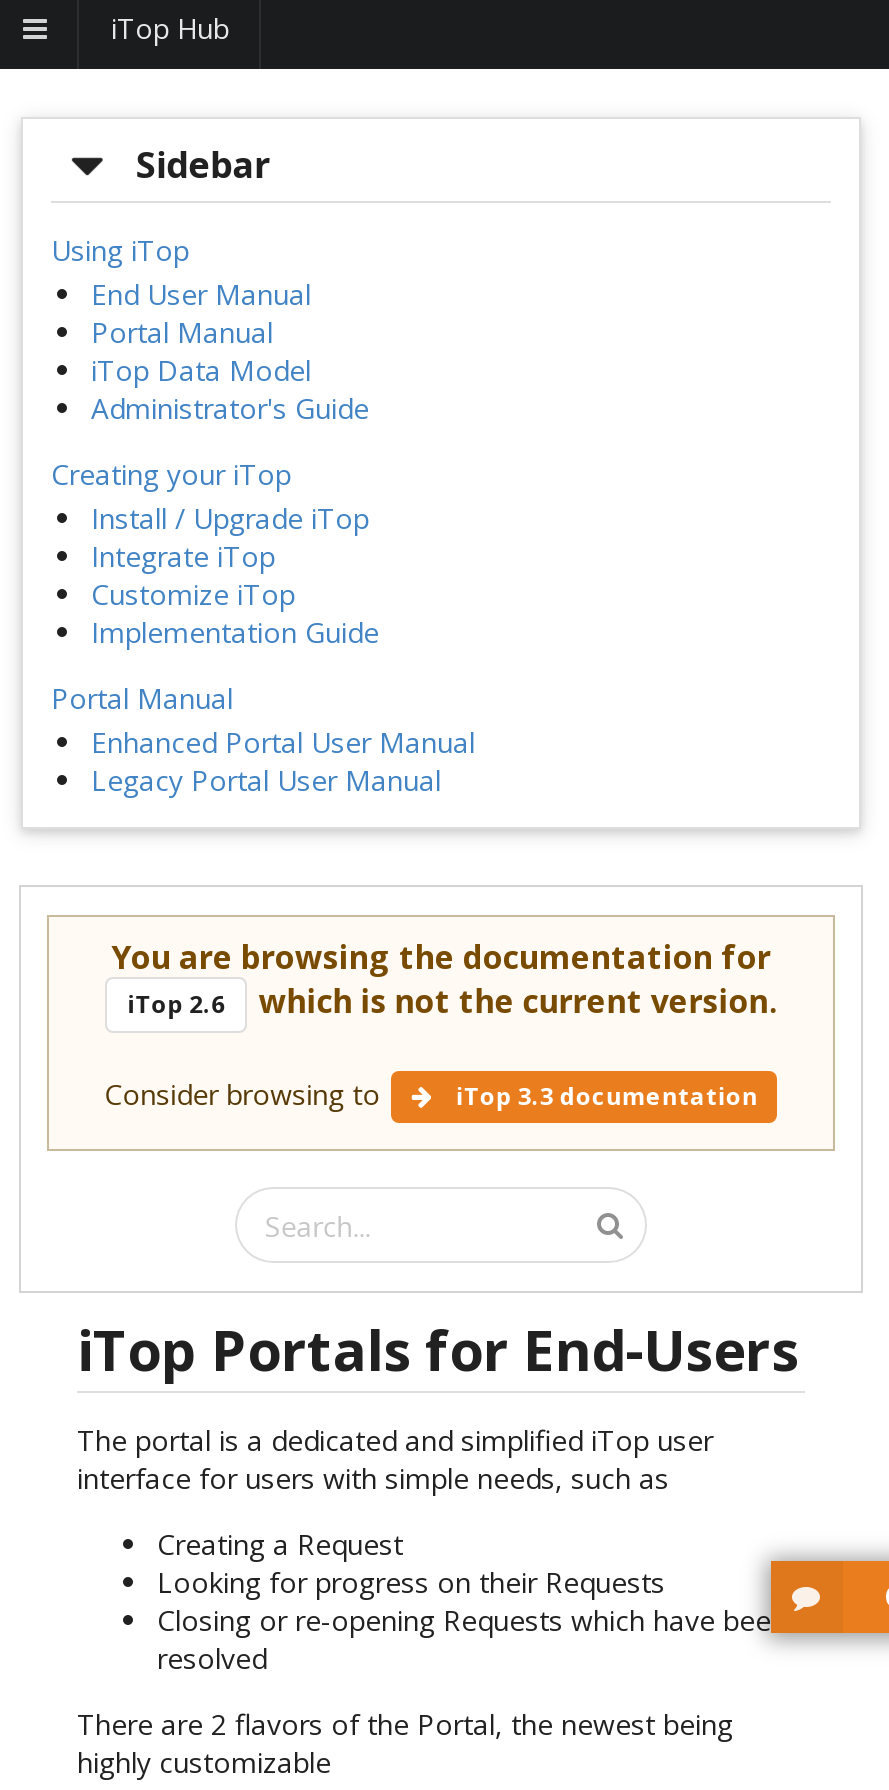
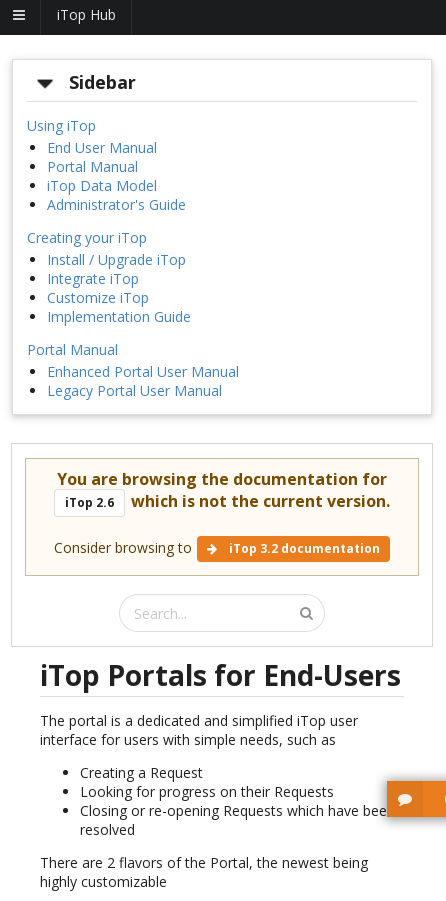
[450,1079,758,1113] iTop 3.3 documentation -> [226,540,380,557] iTop 3.2 documentation

